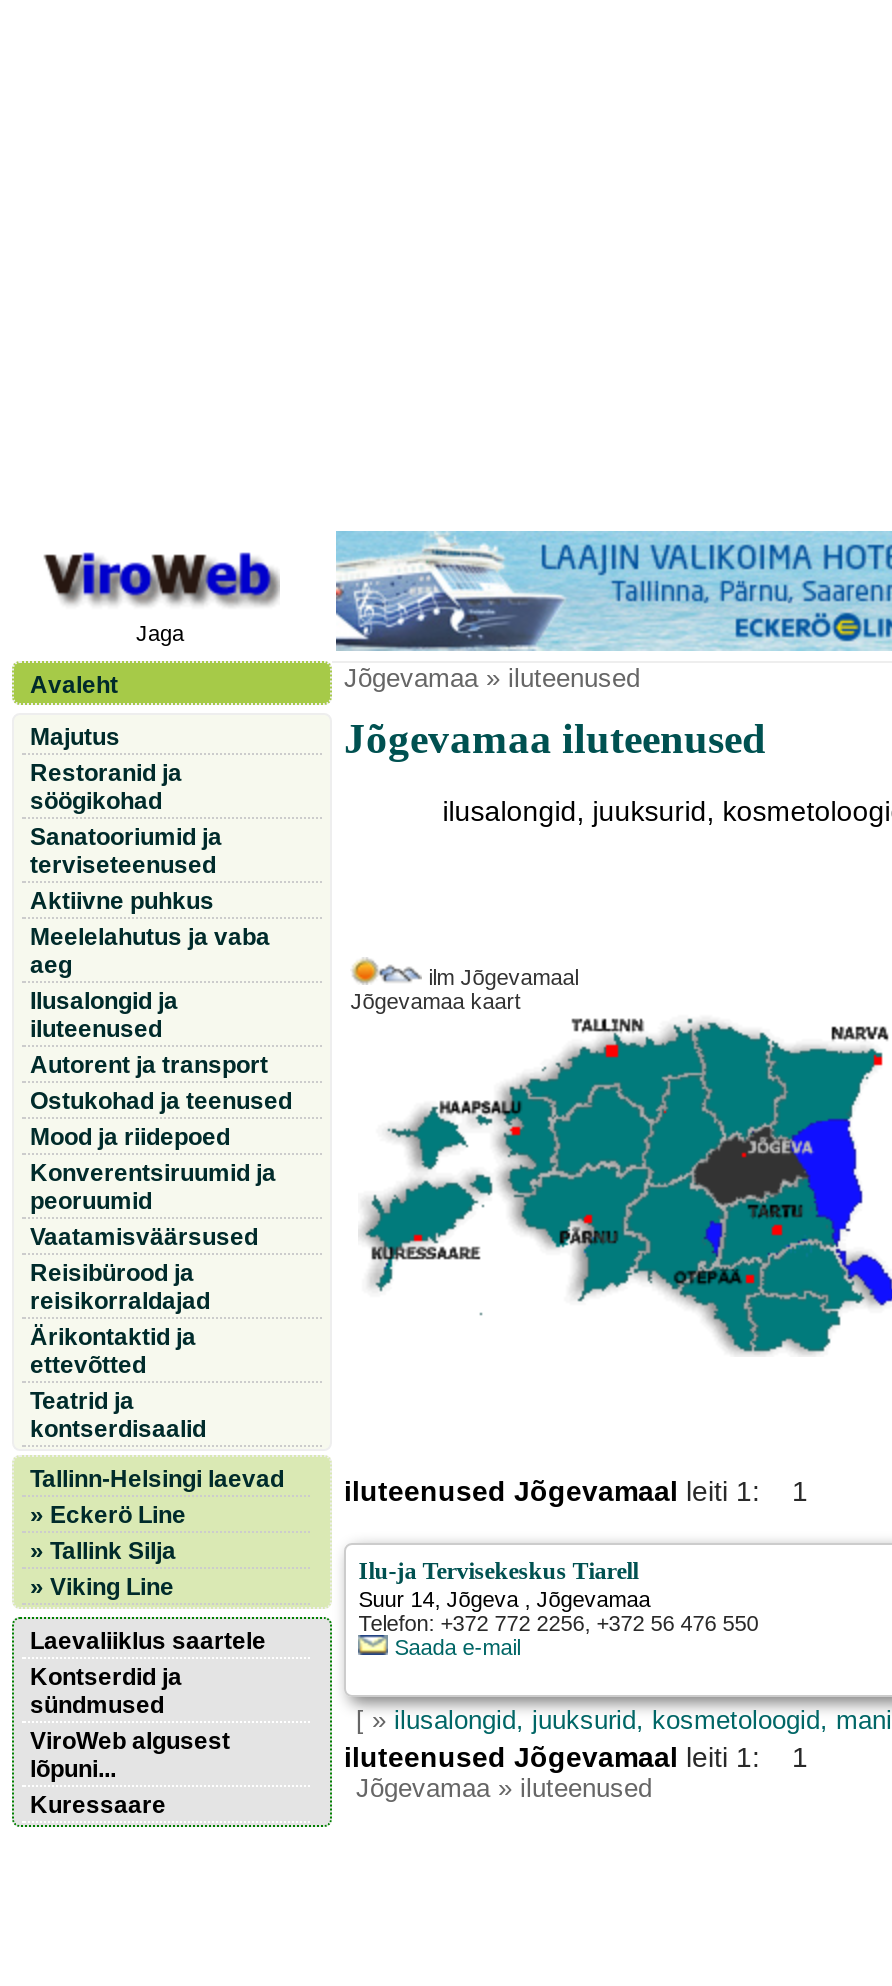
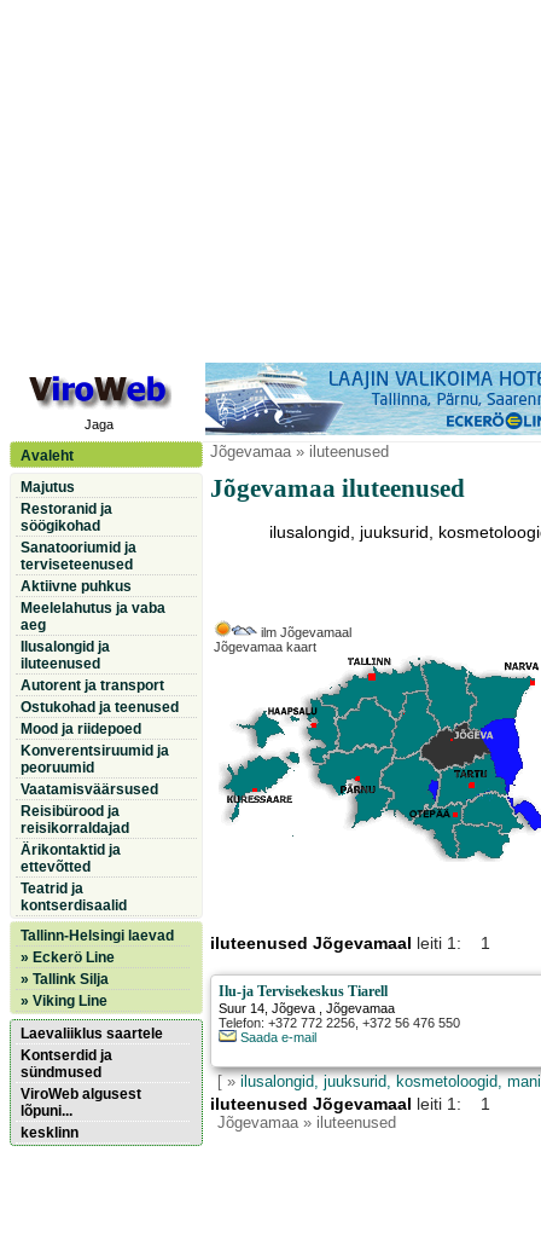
[30,1791,166,1819] Kuressaare -> [21,1124,78,1141] kesklinn

